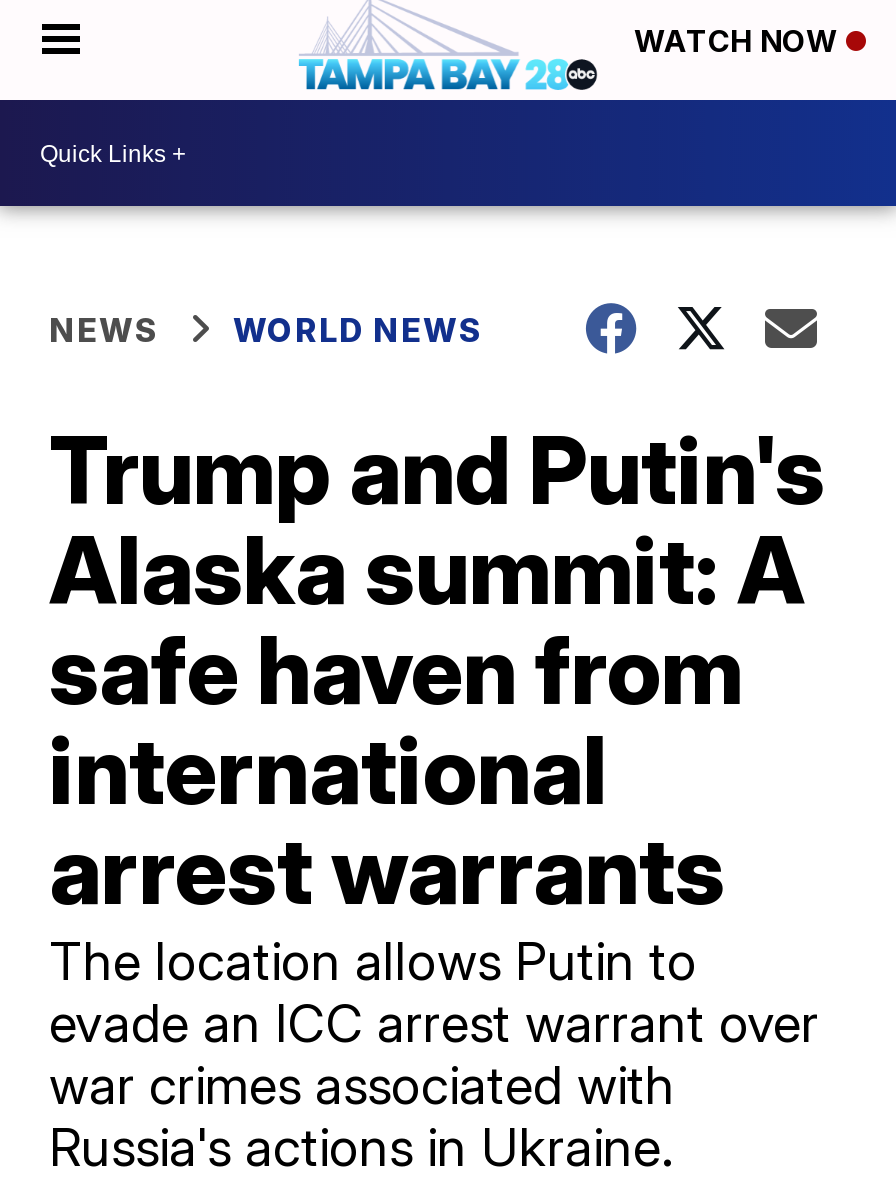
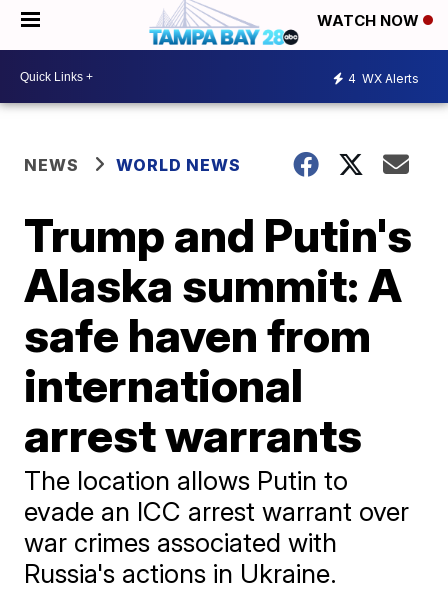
none -> [348,70,419,85] 4 WX Alerts

